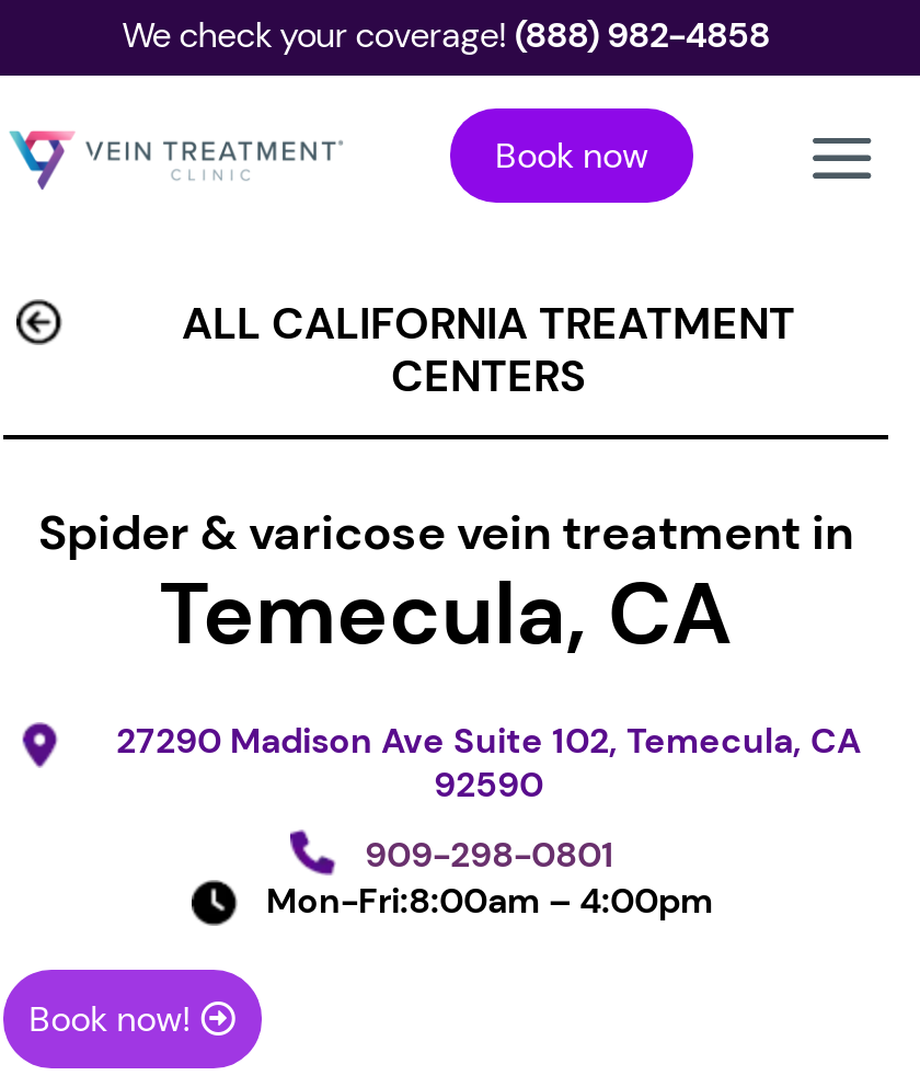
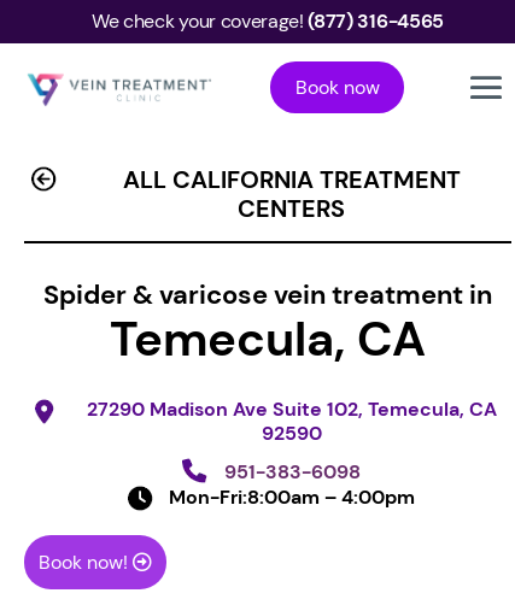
[122,12,770,58] We check your coverage! (888) 982-4858 -> [92,8,444,34] We check your coverage! (877) 316-4565
[365,832,614,878] 909-298-0801 -> [224,459,360,485] 951-383-6098

